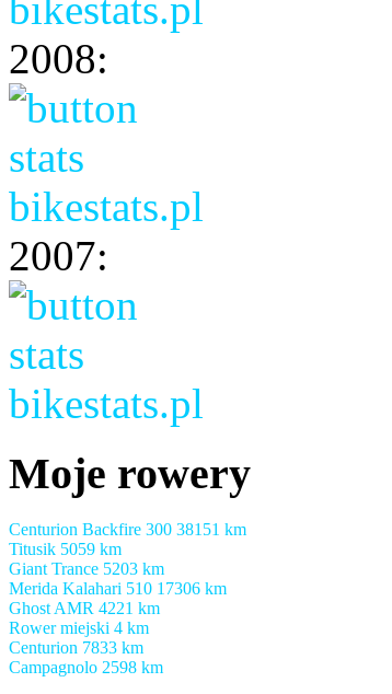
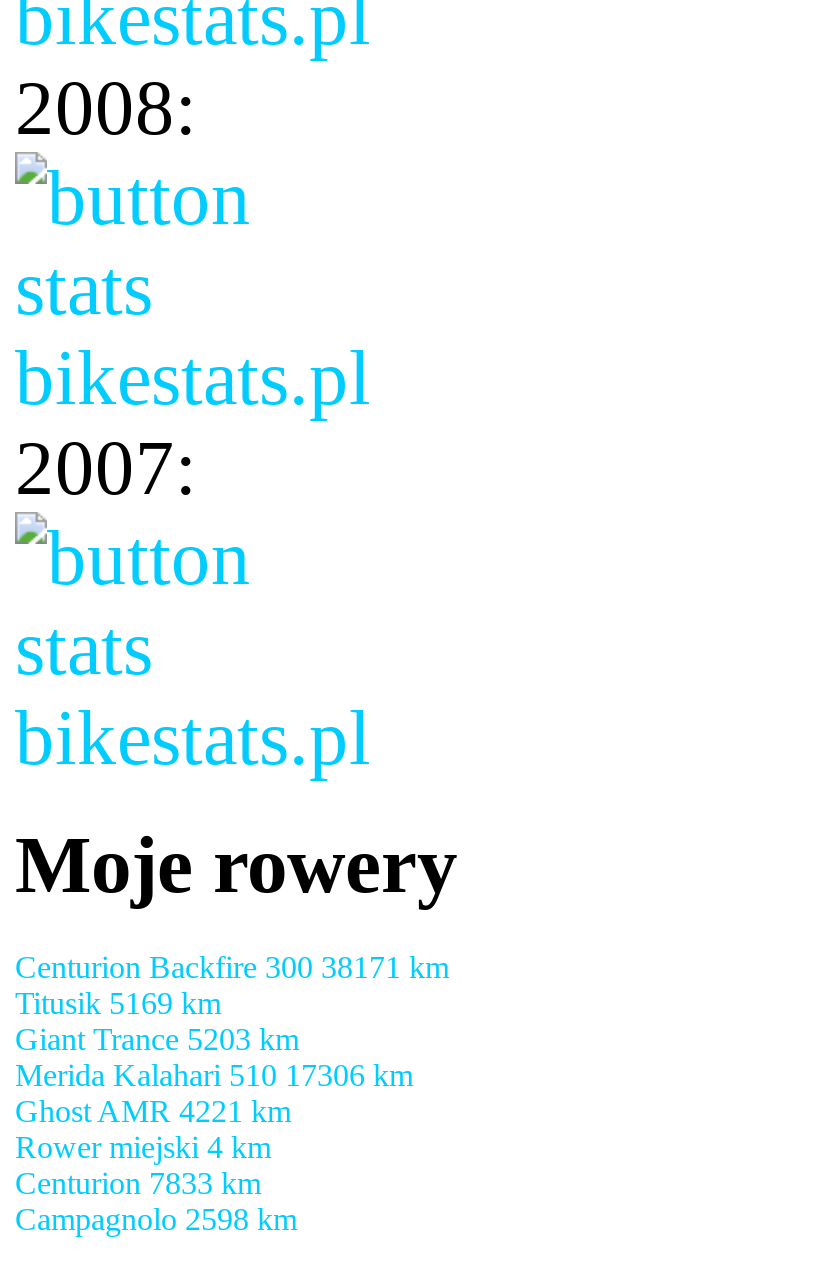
[9,520,246,538] Centurion Backfire 300 38151 km -> [15,950,449,984] Centurion Backfire 300 38171 km
[9,540,122,558] Titusik 5059 km -> [15,986,221,1020] Titusik 5169 km

